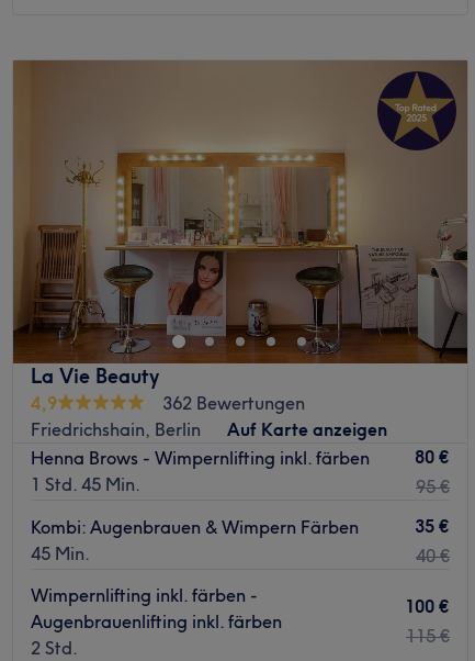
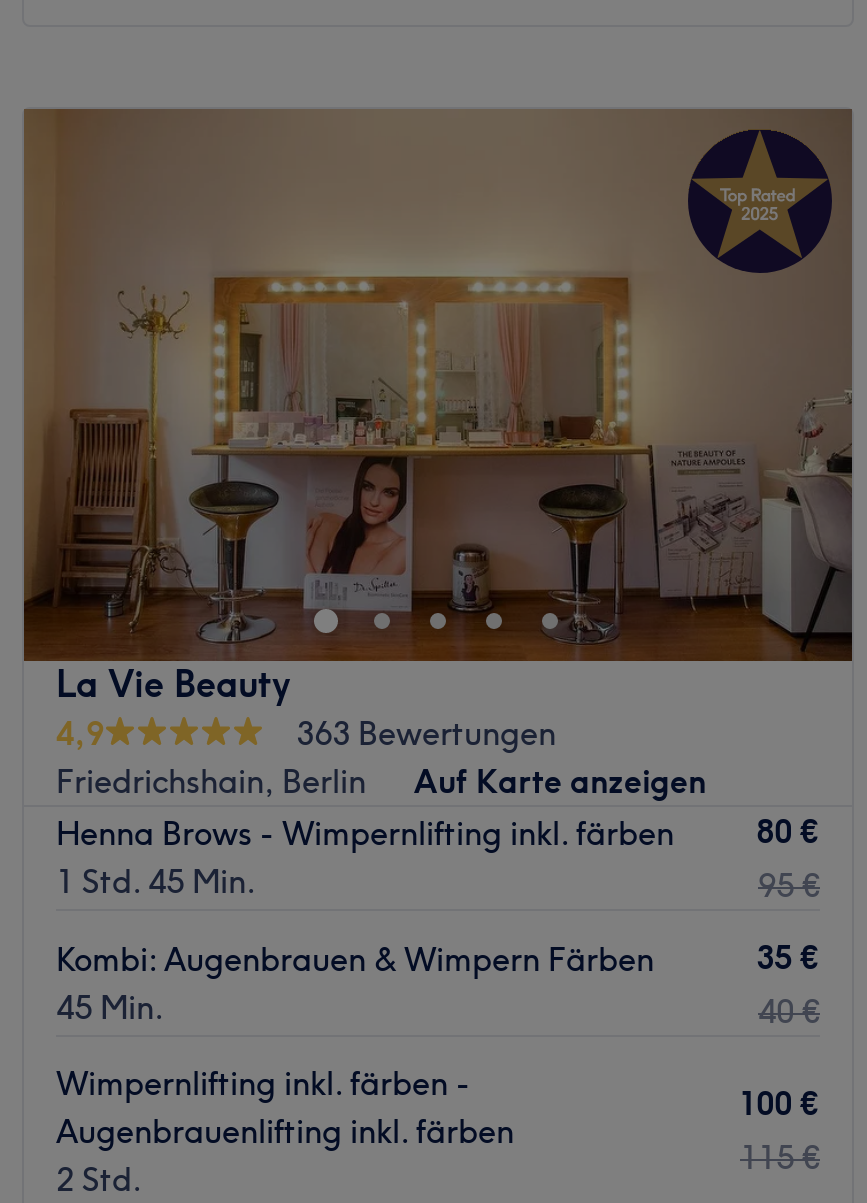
[162,392,305,414] 362 Bewertungen -> [296,713,556,753] 363 Bewertungen

